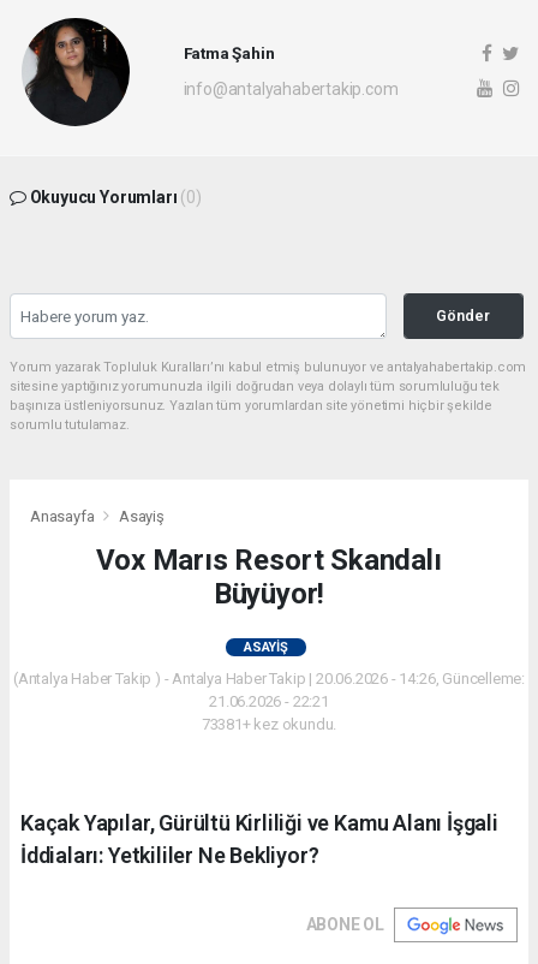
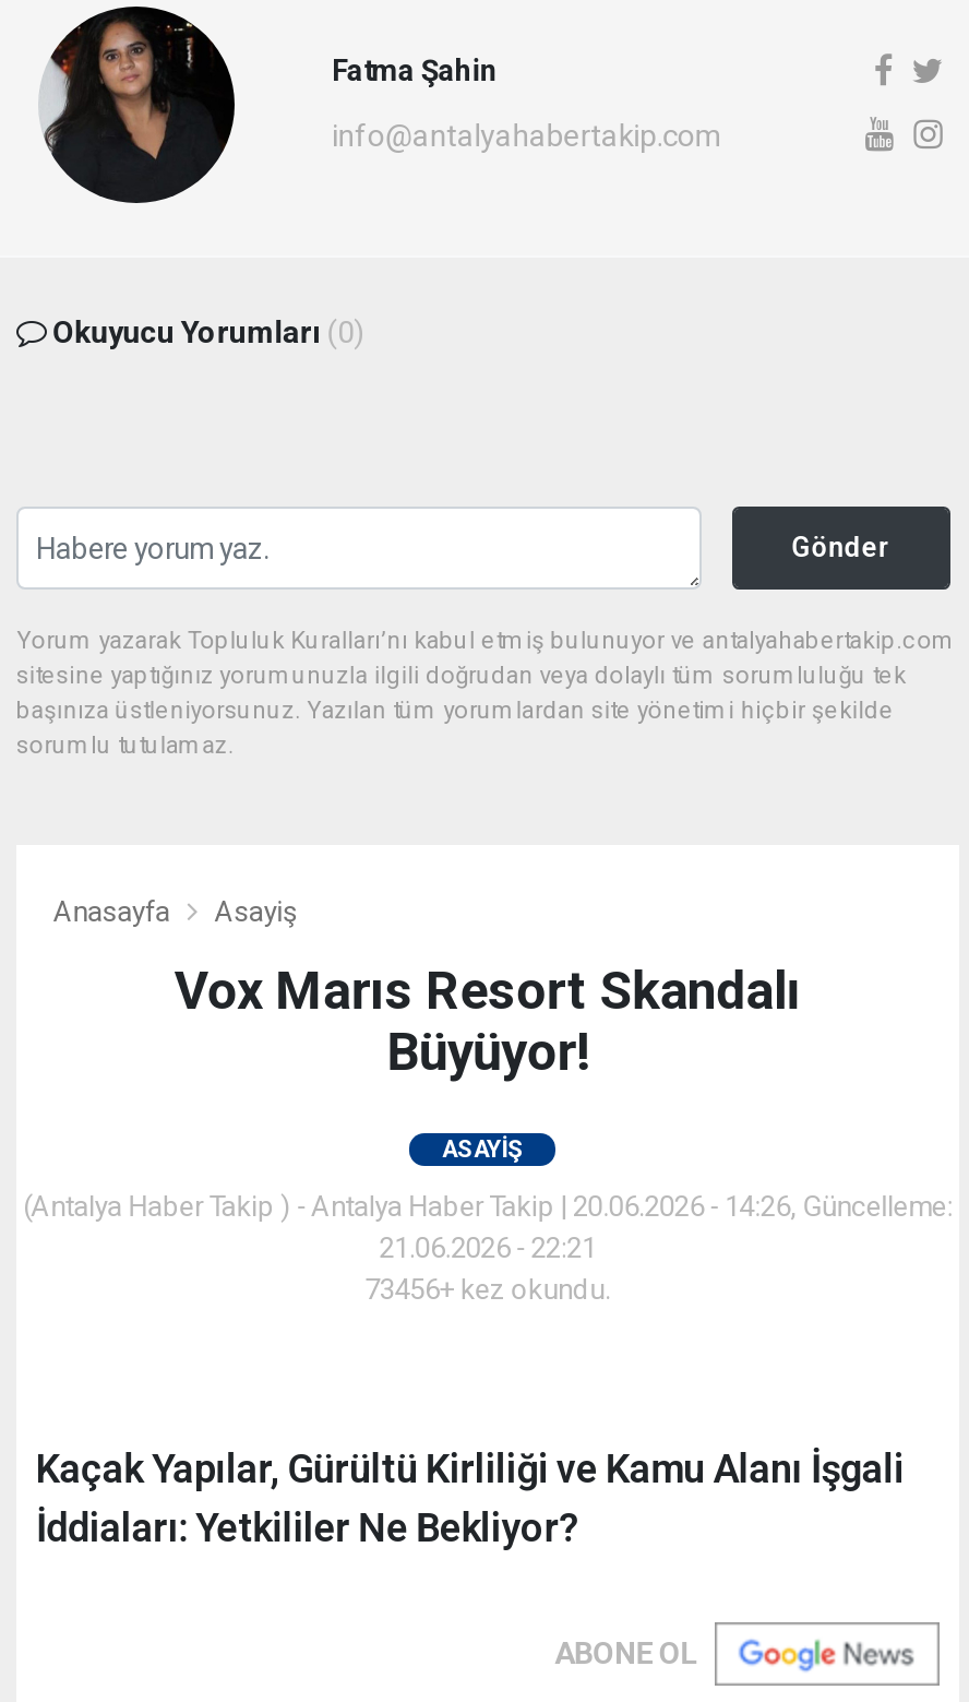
[201,716,337,734] 73381+ kez okundu. -> [365,1274,611,1306] 73456+ kez okundu.

